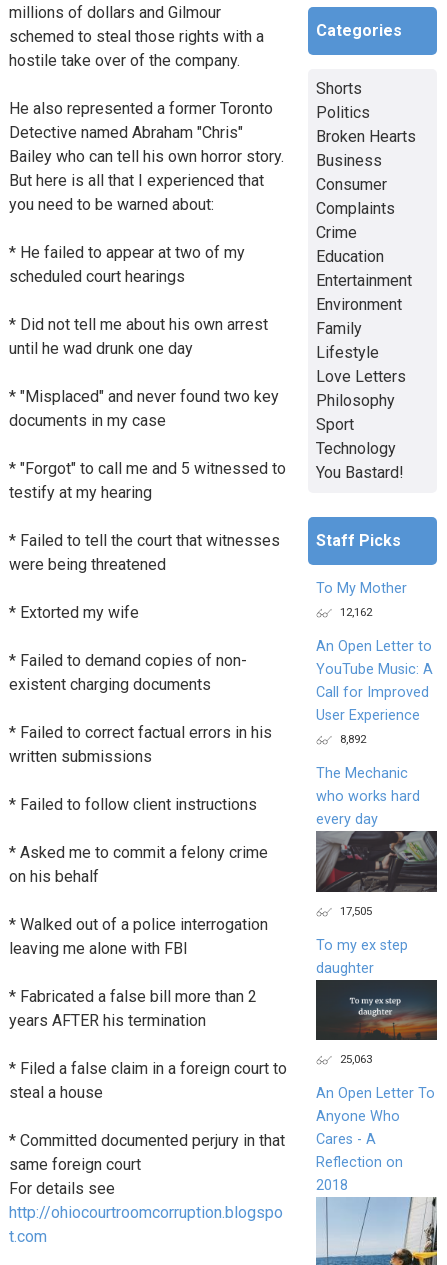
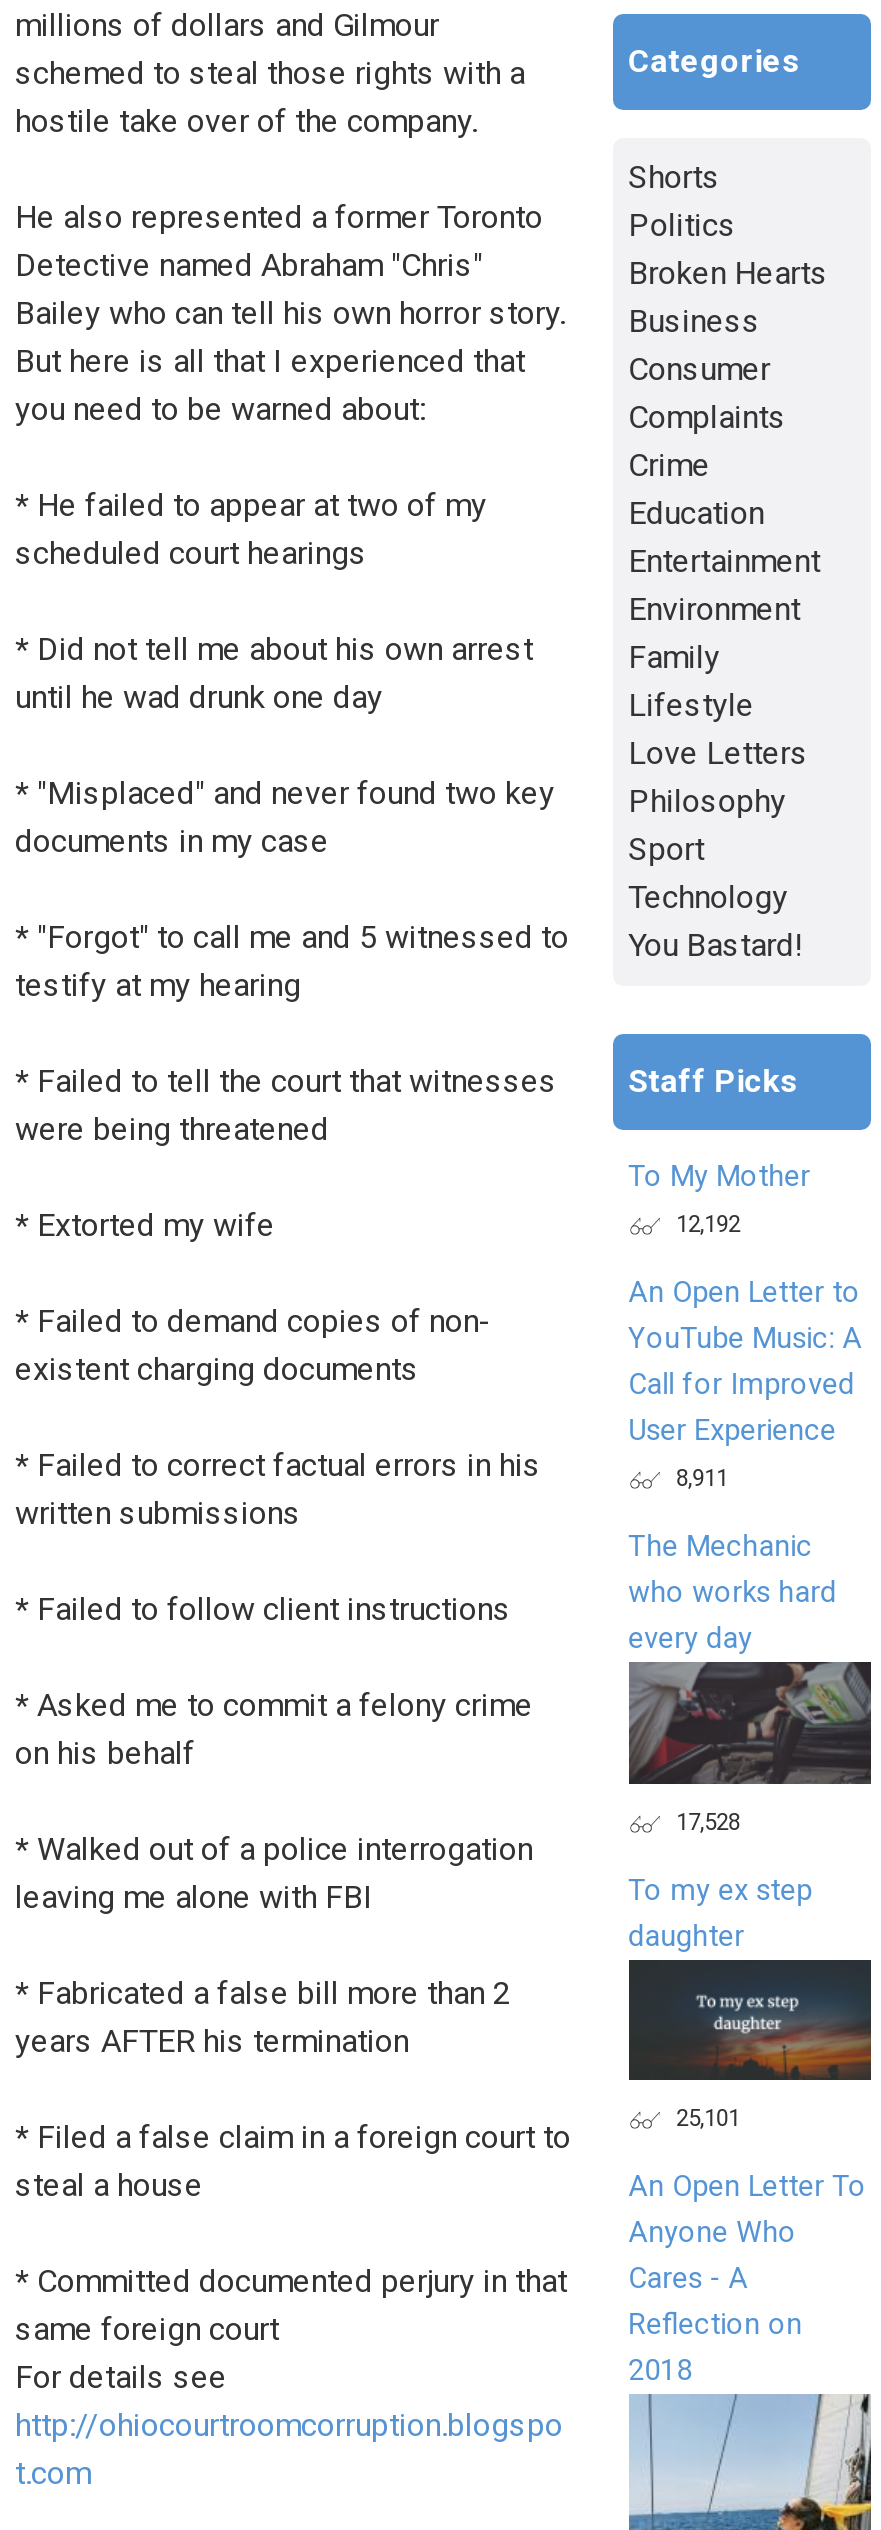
[340,605,372,619] 12,162 -> [676,1210,740,1238] 12,192
[340,732,366,746] 8,892 -> [676,1464,728,1492] 8,911
[340,903,372,917] 17,505 -> [676,1807,740,1835] 17,528
[340,1052,372,1066] 25,063 -> [676,2104,740,2132] 25,101

